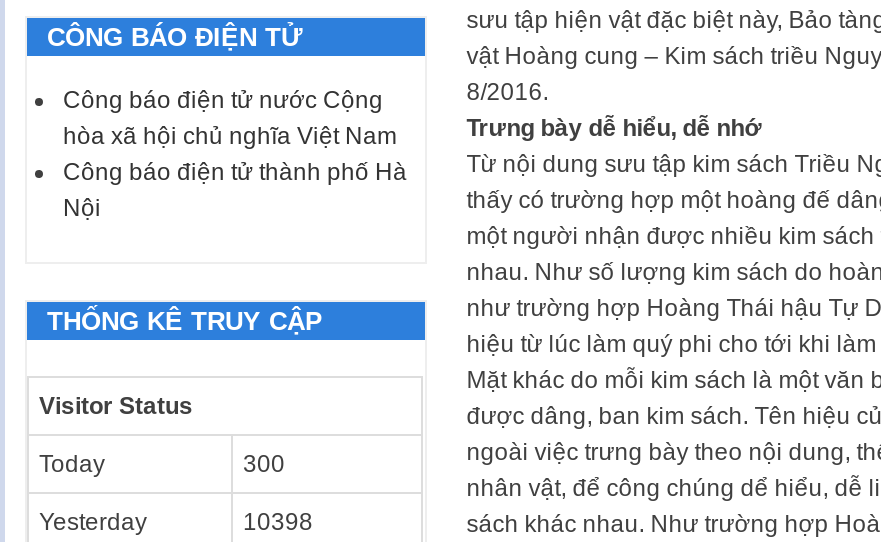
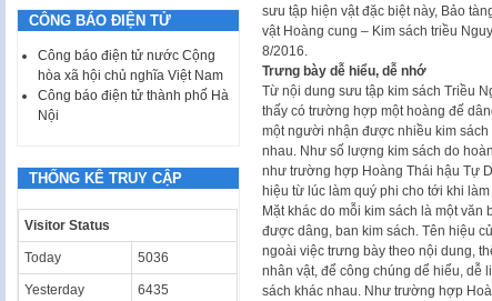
[243,450,285,478] 300 -> [138,250,169,265] 5036
[243,508,313,536] 10398 -> [138,282,169,298] 6435

